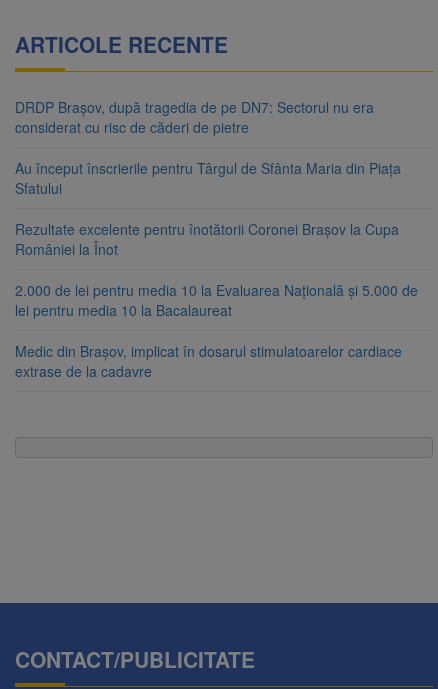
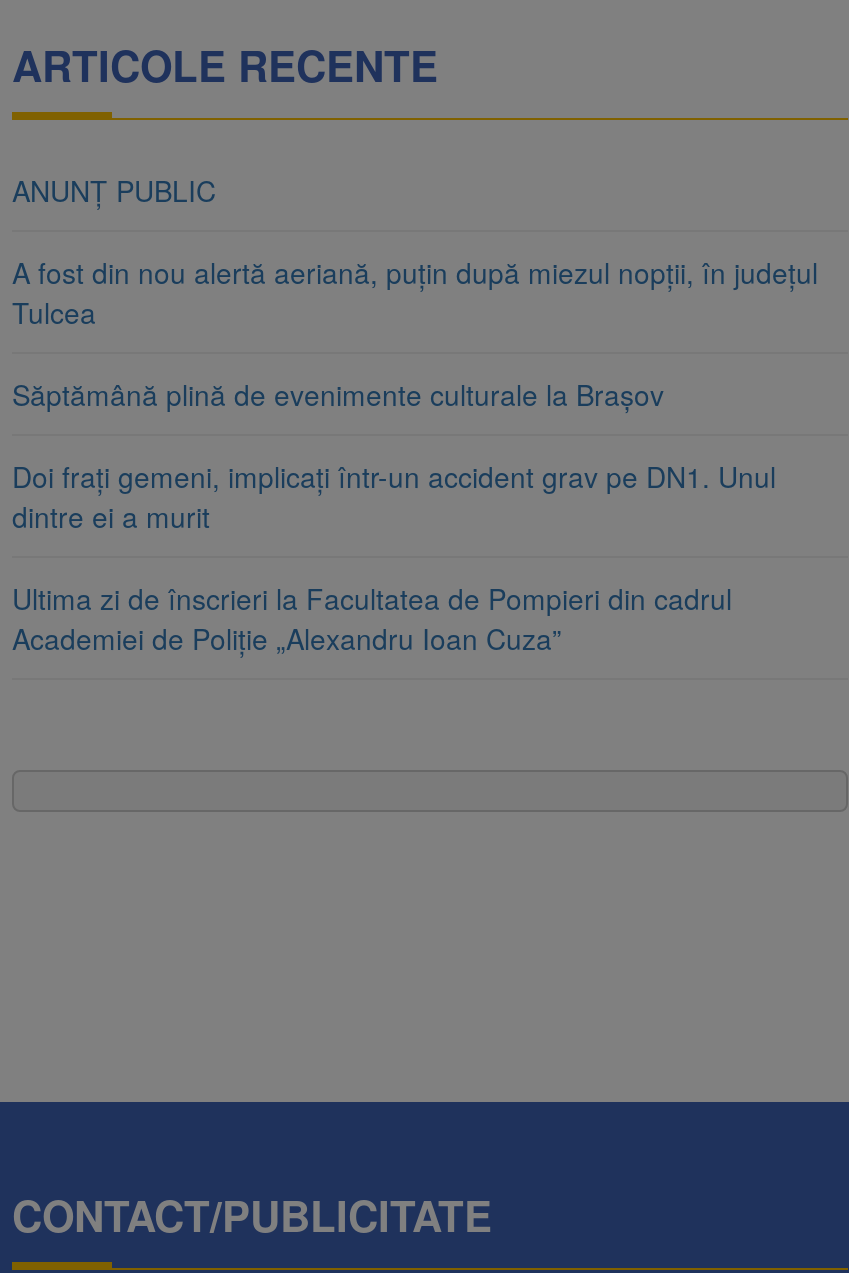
[15,97,374,137] DRDP Brașov, după tragedia de pe DN7: Sectorul nu era | considerat cu risc de căderi de pietre -> [12,171,216,211] ANUNȚ PUBLIC
[15,158,401,198] Au început înscrierile pentru Târgul de Sfânta Maria din Piața | Sfatului -> [12,253,818,333] A fost din nou alertă aeriană, puțin după miezul nopții, în județul | Tulcea
[15,219,399,259] Rezultate excelente pentru înotătorii Coronei Brașov la Cupa | României la Înot -> [12,375,664,415] Săptămână plină de evenimente culturale la Brașov
[15,280,418,320] 2.000 de lei pentru media 10 la Evaluarea Națională și 5.000 de | lei pentru media 10 la Bacalaureat -> [12,457,776,537] Doi frați gemeni, implicați într-un accident grav pe DN1. Unul | dintre ei a murit
[15,341,402,381] Medic din Brașov, implicat în dosarul stimulatoarelor cardiace | extrase de la cadavre -> [12,579,732,659] Ultima zi de înscrieri la Facultatea de Pompieri din cadrul | Academiei de Poliție „Alexandru Ioan Cuza”

